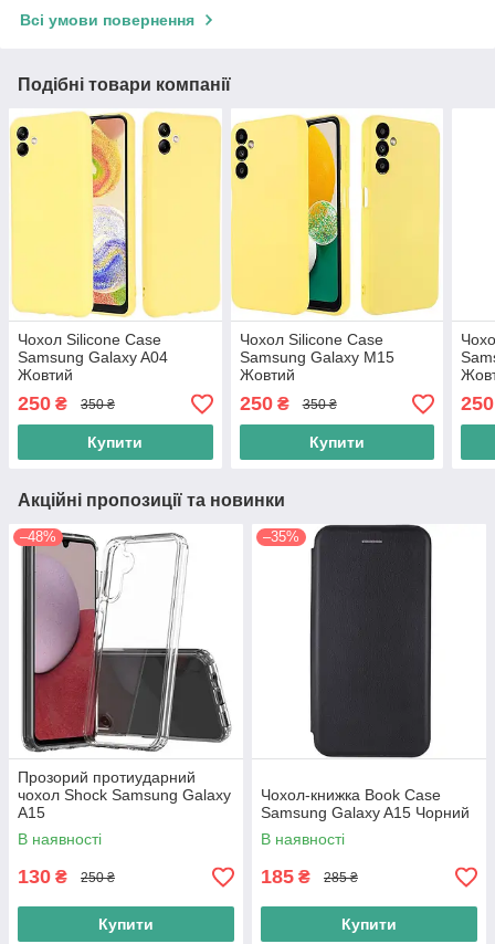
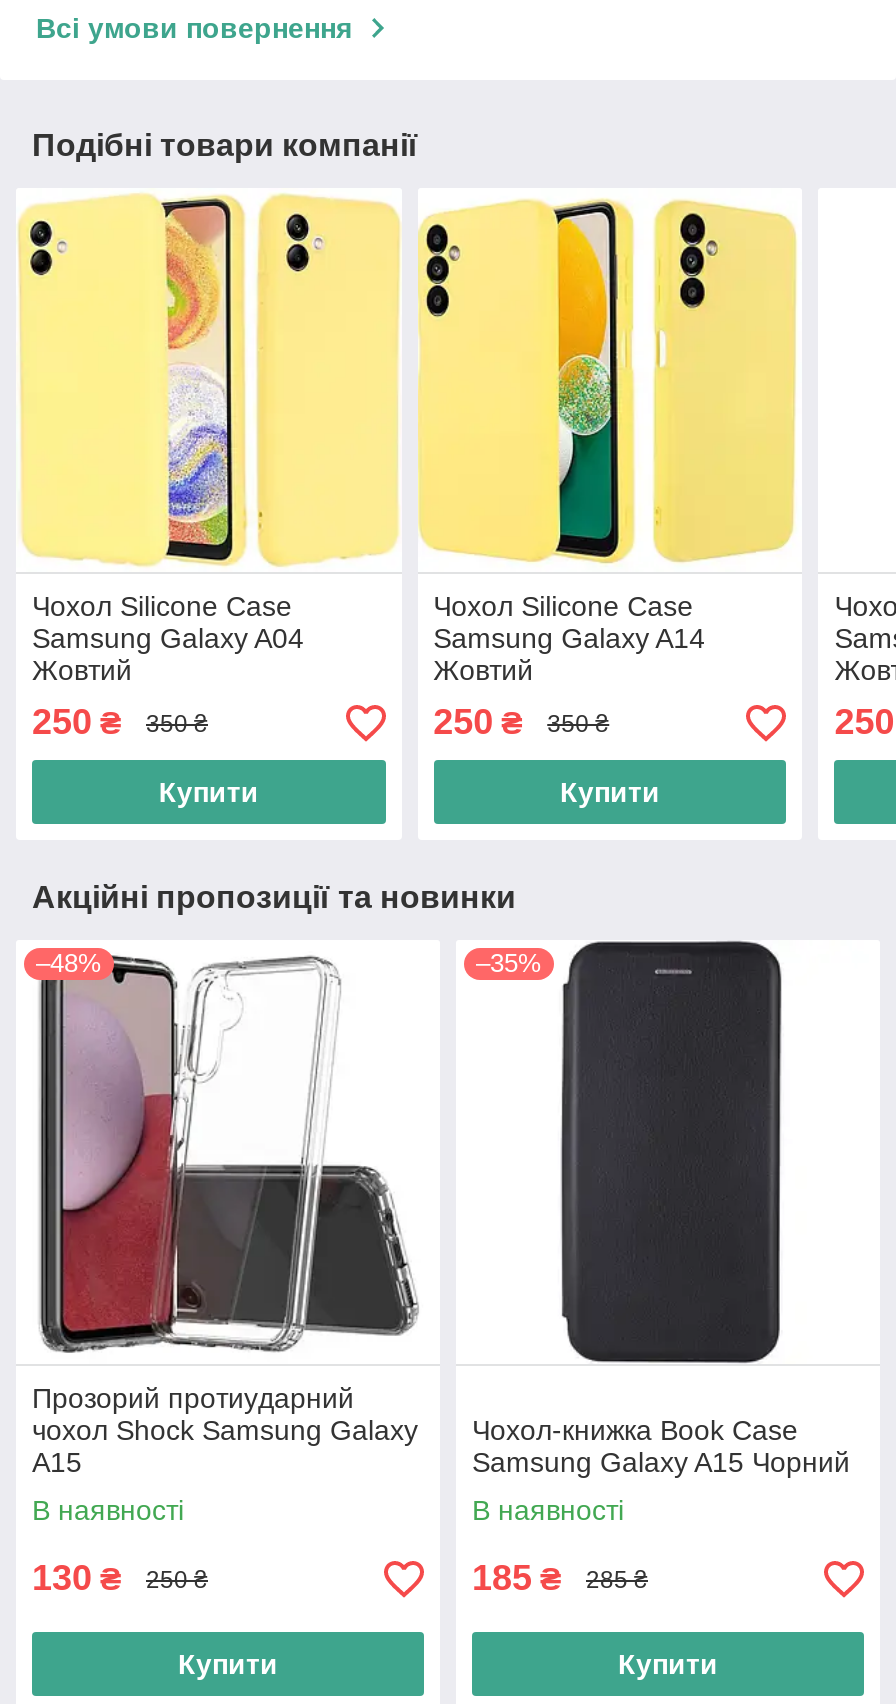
[239,349,394,366] Samsung Galaxy M15 -> [433,623,705,655] Samsung Galaxy A14

